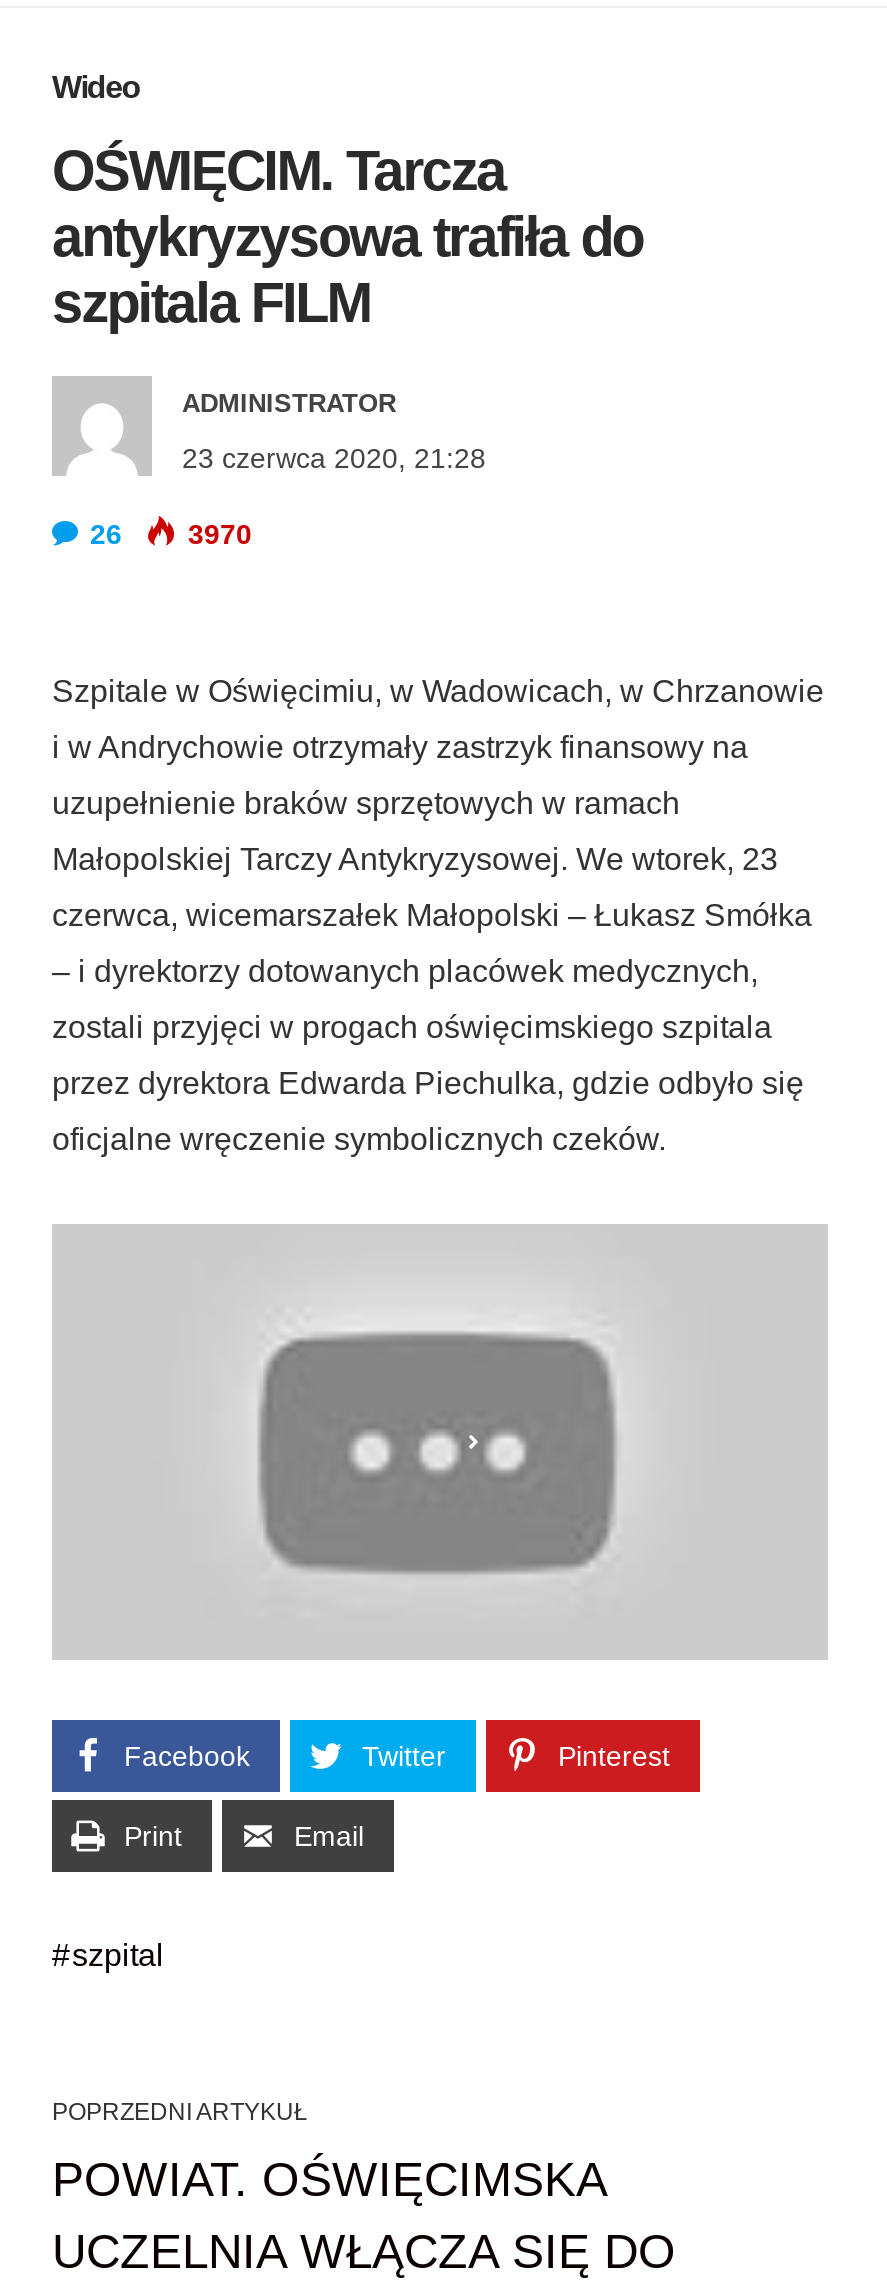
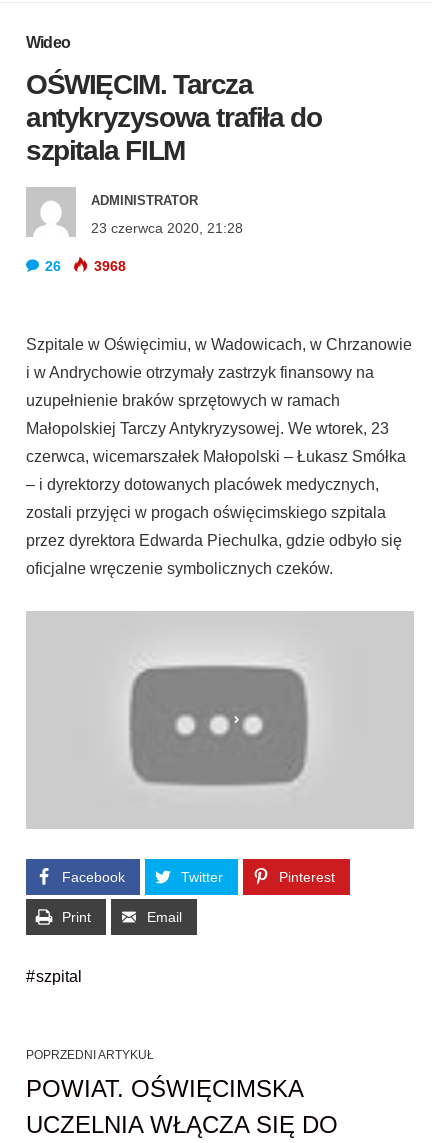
[90,518,252,550] 26 3970 -> [45,258,126,274] 26 3968

